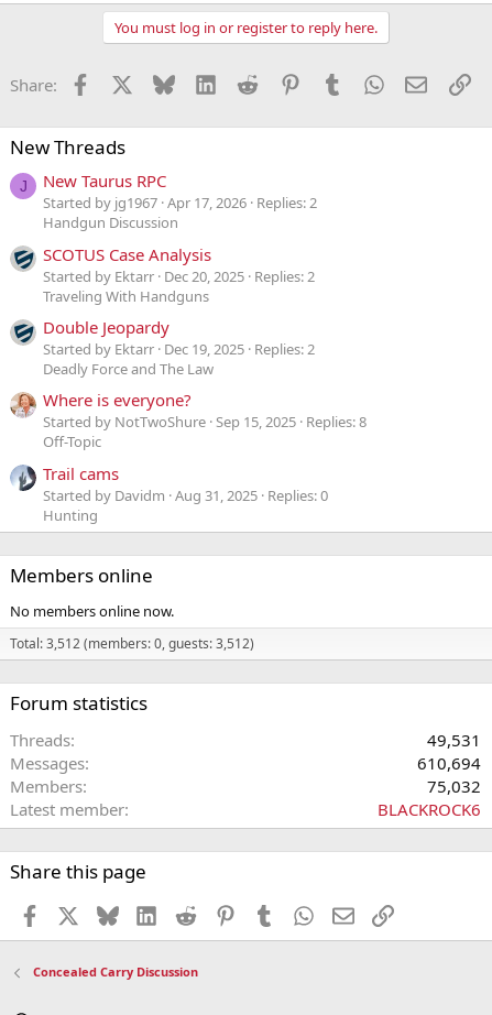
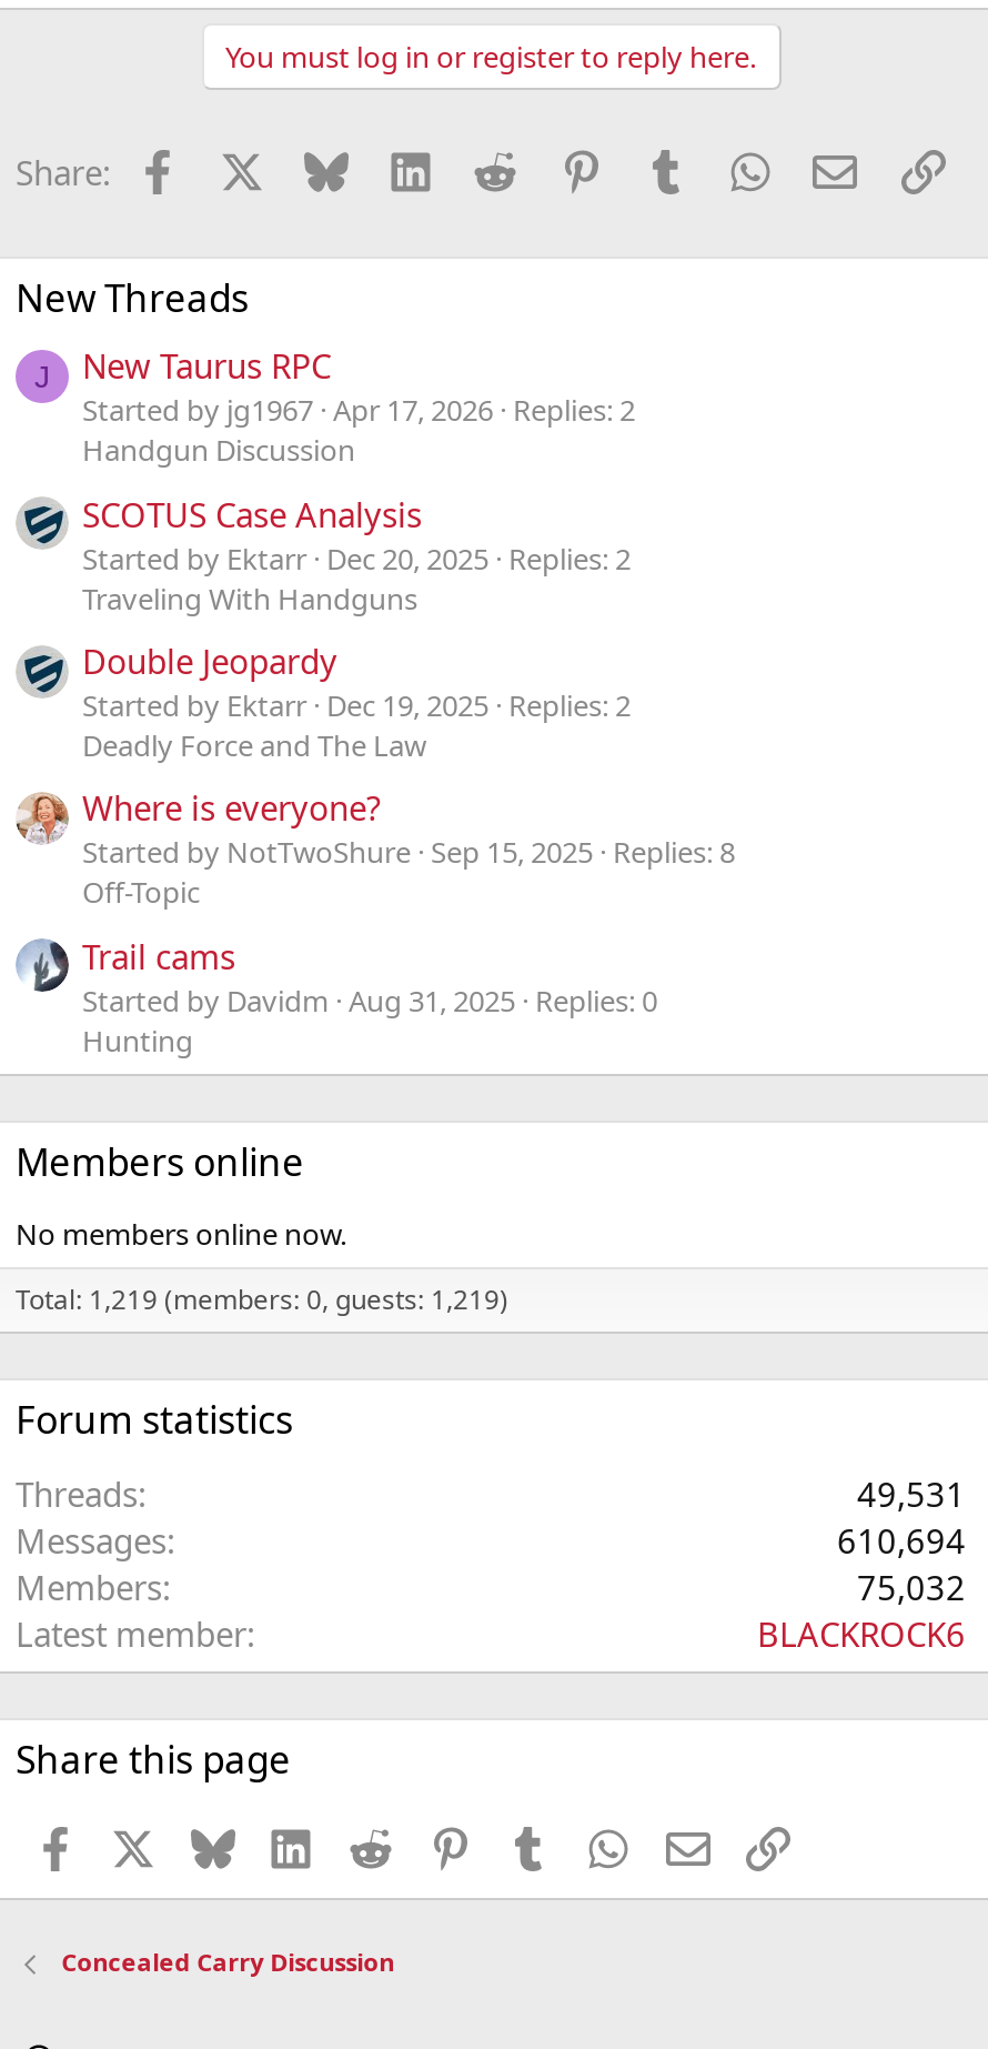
[10,634,254,652] Total: 3,512 (members: 0, guests: 3,512) -> [16,1280,508,1317] Total: 1,219 (members: 0, guests: 1,219)

